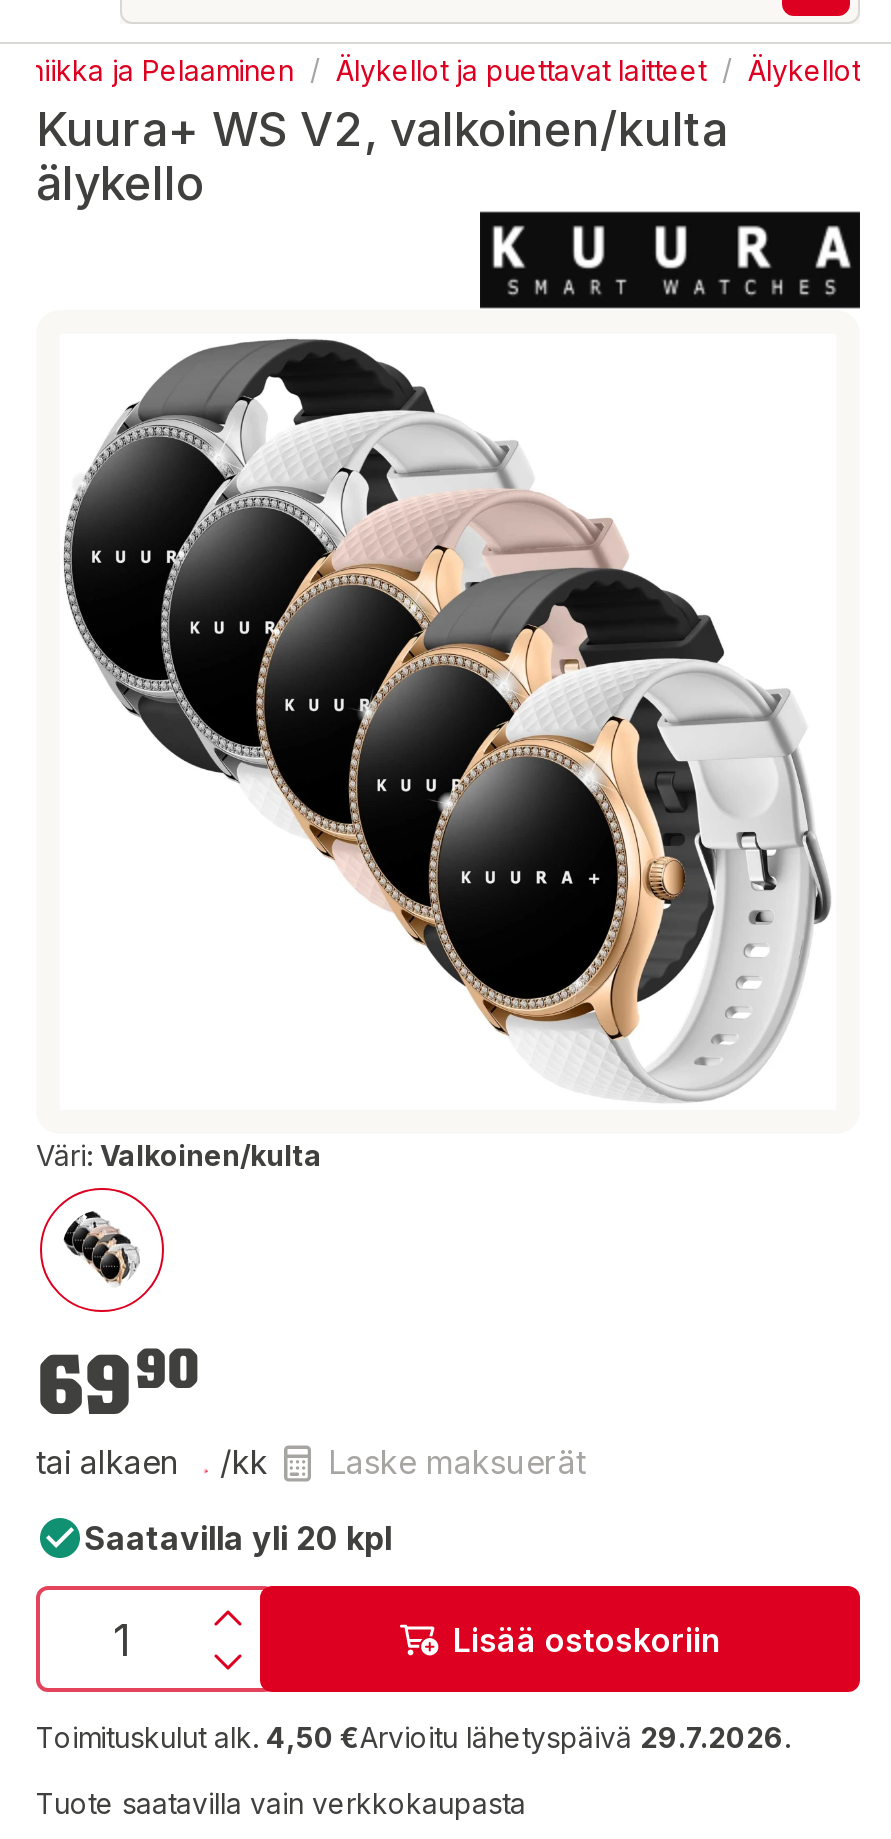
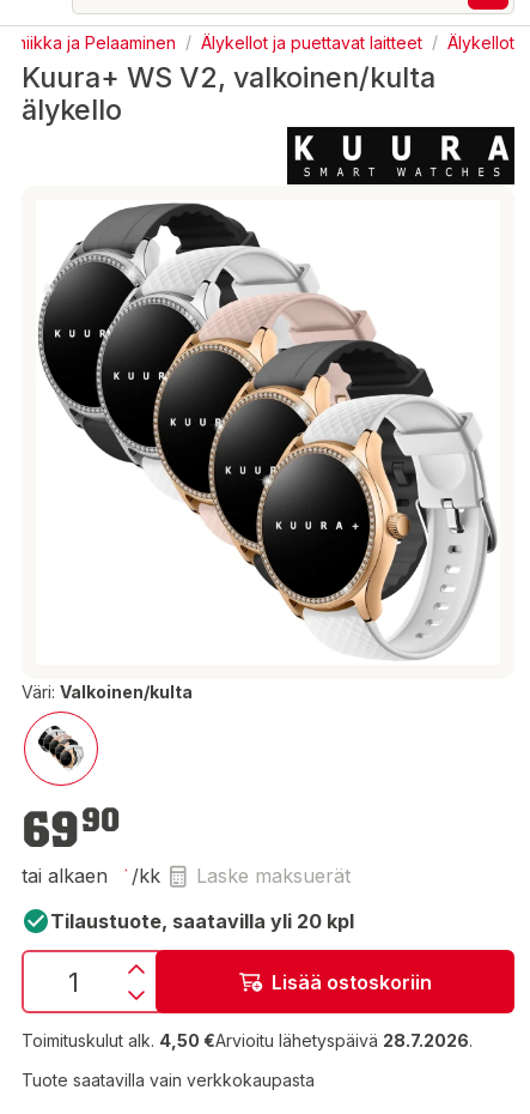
[84,1518,392,1558] Saatavilla yli 20 kpl -> [50,909,354,933] Tilaustuote, saatavilla yli 20 kpl
[36,1720,790,1754] Toimituskulut alk. 4,50 €Arvioitu lähetyspäivä 29.7.2026. -> [22,1030,473,1051] Toimituskulut alk. 4,50 €Arvioitu lähetyspäivä 28.7.2026.

